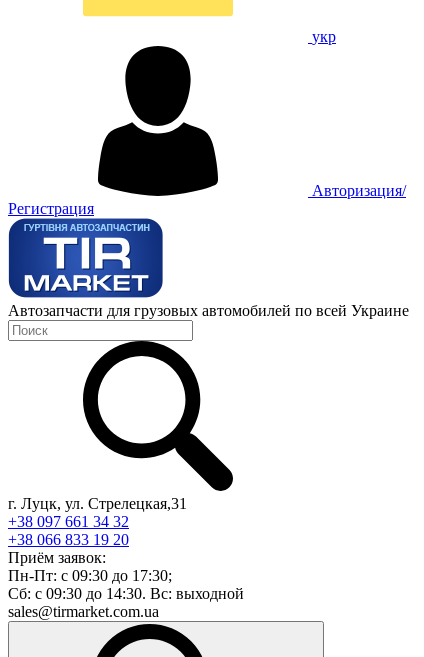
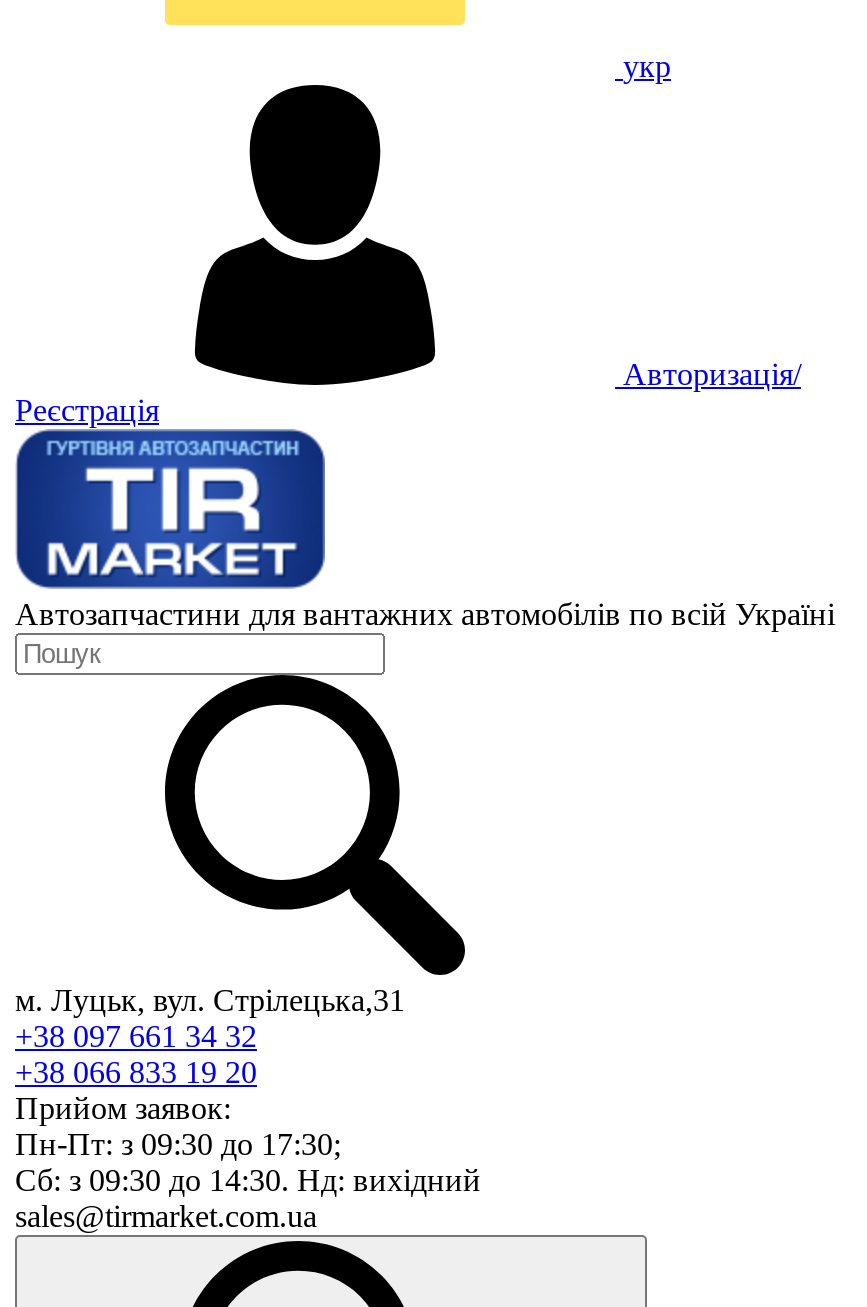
[8,182,406,217] Авторизация/ | Регистрация -> [15,357,801,427] Авторизація/ | Реєстрація
[8,302,409,319] Автозапчасти для грузовых автомобилей по всей Украине -> [15,597,835,631] Автозапчастини для вантажних автомобілів по всій Україні
[8,495,187,512] г. Луцк, ул. Стрелецкая,31 -> [15,983,405,1017] м. Луцьк, вул. Стрілецька,31
[8,549,106,566] Приём заявок: -> [15,1091,231,1125] Прийом заявок:
[8,567,172,584] Пн-Пт: c 09:30 до 17:30; -> [15,1127,341,1161] Пн-Пт: з 09:30 до 17:30;
[8,585,244,602] Сб: с 09:30 до 14:30. Вс: выходной -> [15,1163,481,1197] Сб: з 09:30 до 14:30. Нд: вихідний

